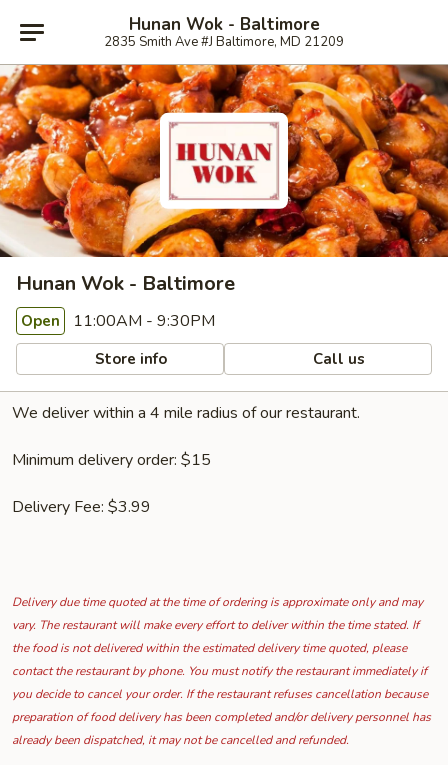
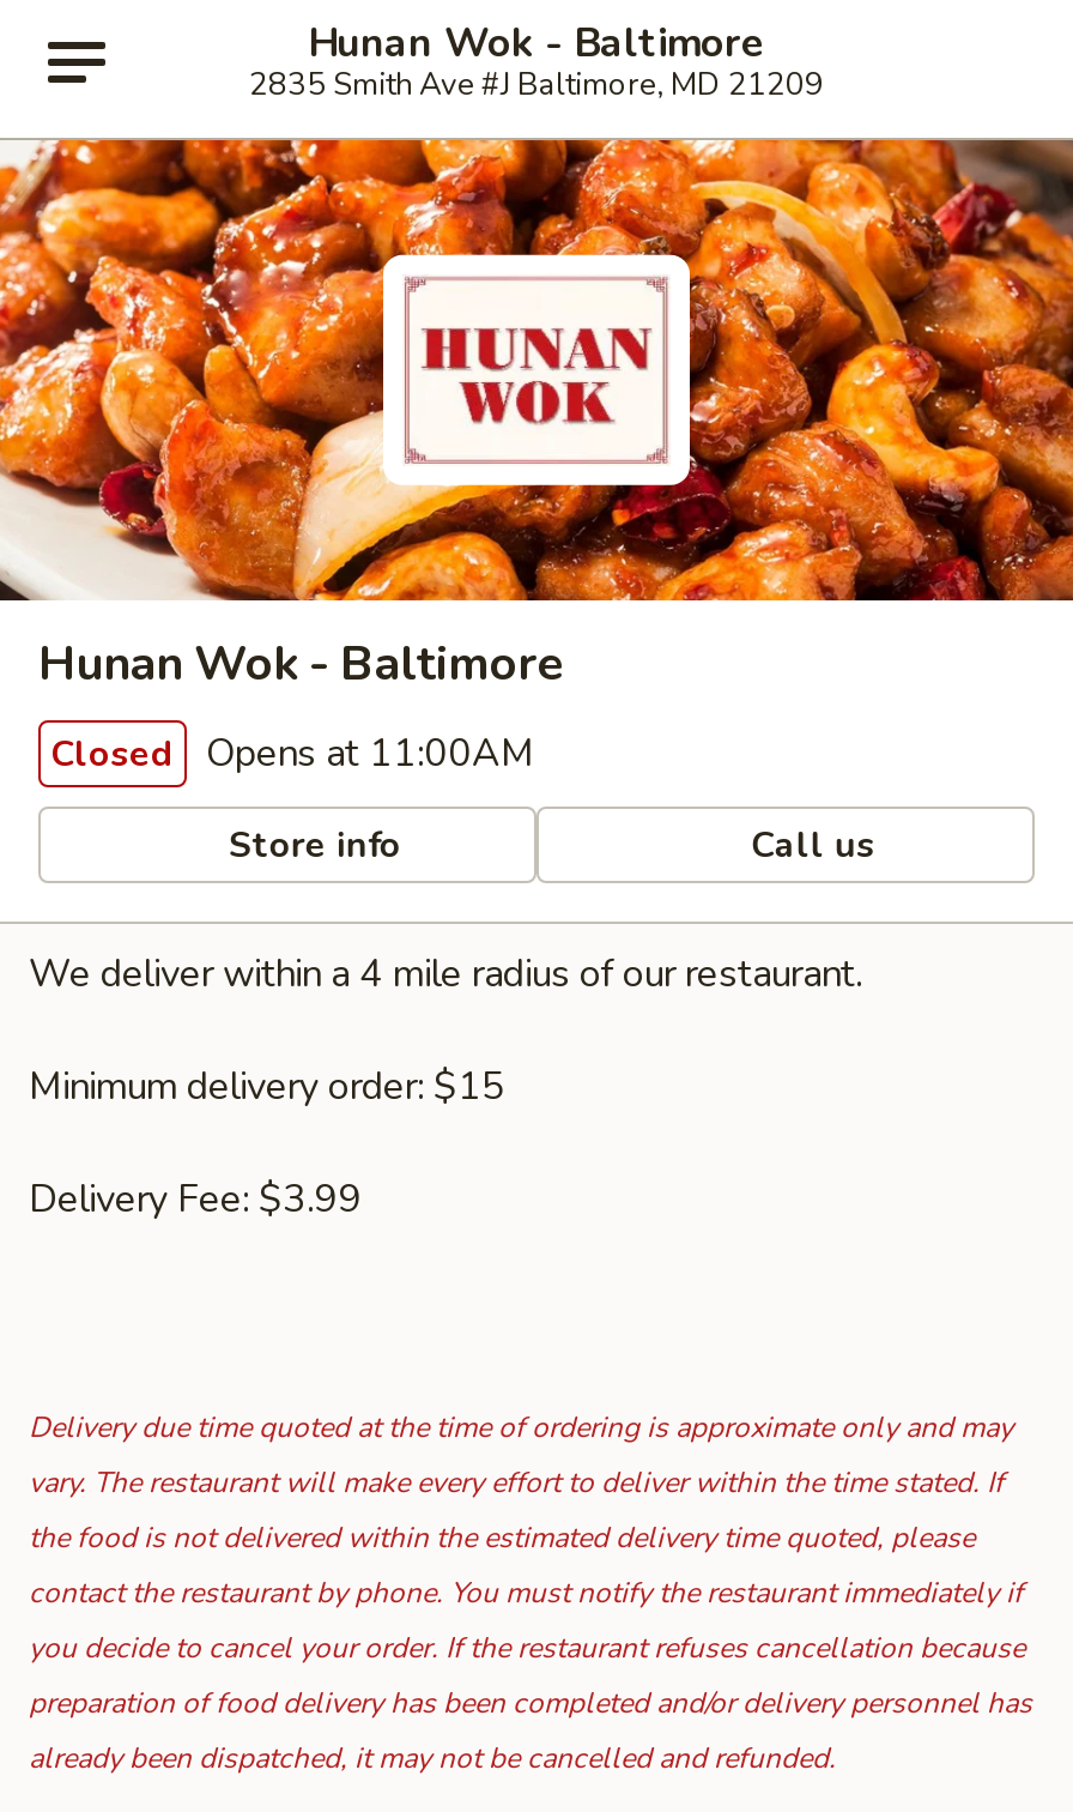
[21,310,215,332] Open 11:00AM - 9:30PM -> [50,727,534,780] Closed Opens at 11:00AM

